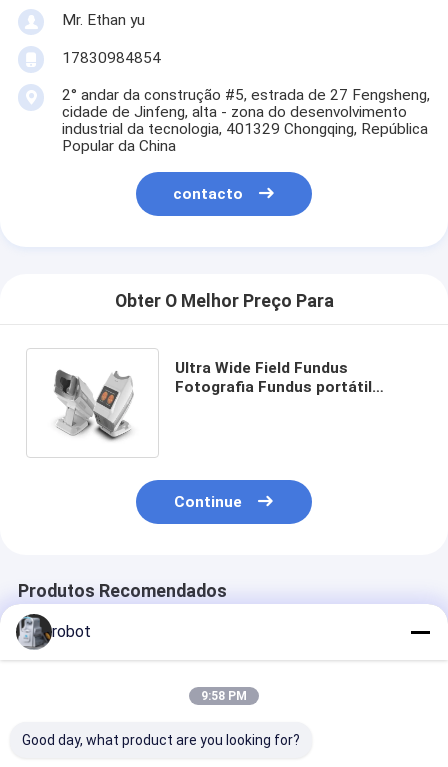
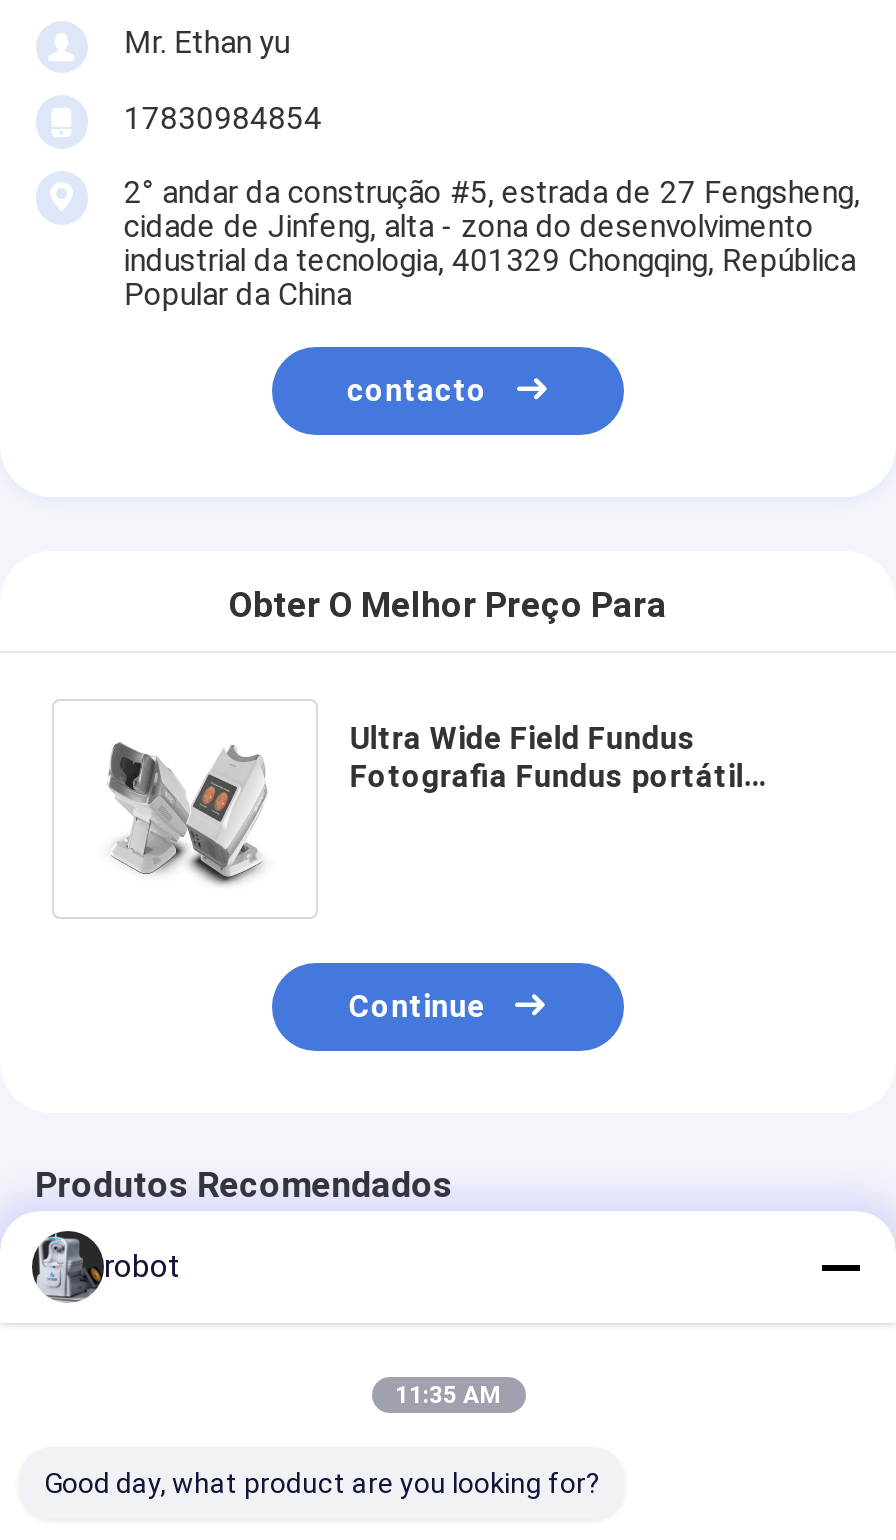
[201,689,247,703] 9:58 PM -> [395,1381,501,1409] 11:35 AM

